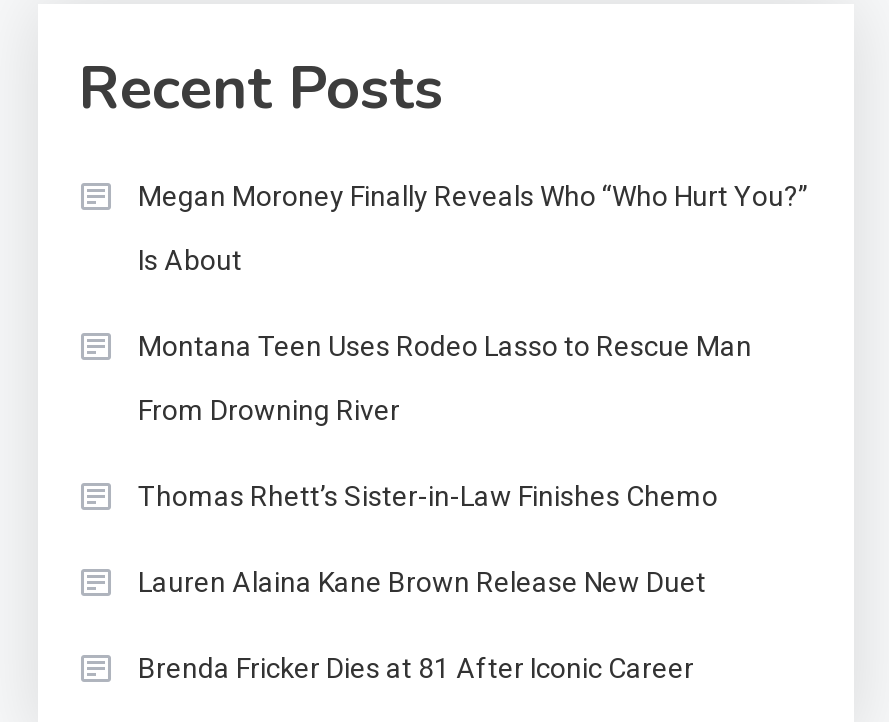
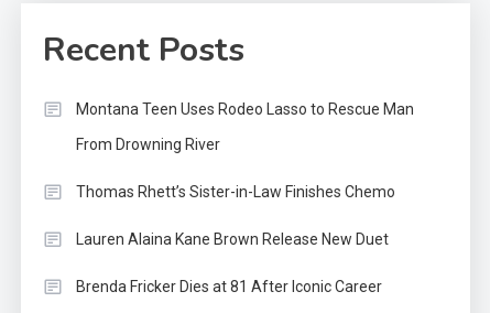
[138,180,808,276] Megan Moroney Finally Reveals Who “Who Hurt You?” | Is About -> none

